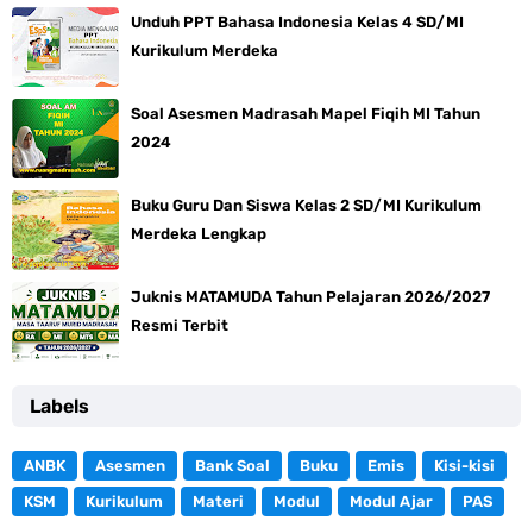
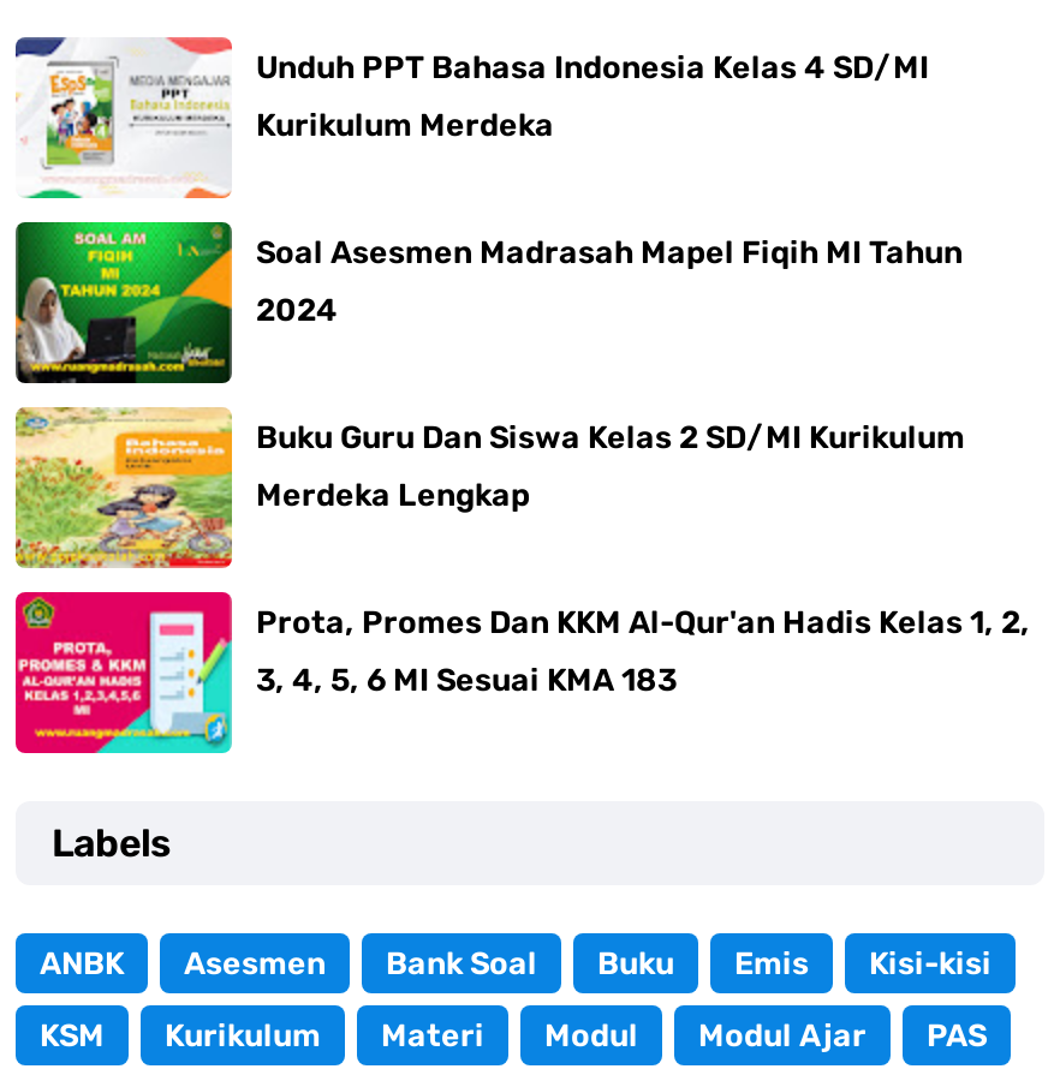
[11,282,490,362] [image] | Juknis MATAMUDA Tahun Pelajaran 2026/2027 -> [13,590,1030,756] [image] | Prota, Promes Dan KKM Al-Qur'an Hadis Kelas 1, 2,
[131,316,228,334] Resmi Terbit -> [256,661,677,697] 3, 4, 5, 6 MI Sesuai KMA 183

